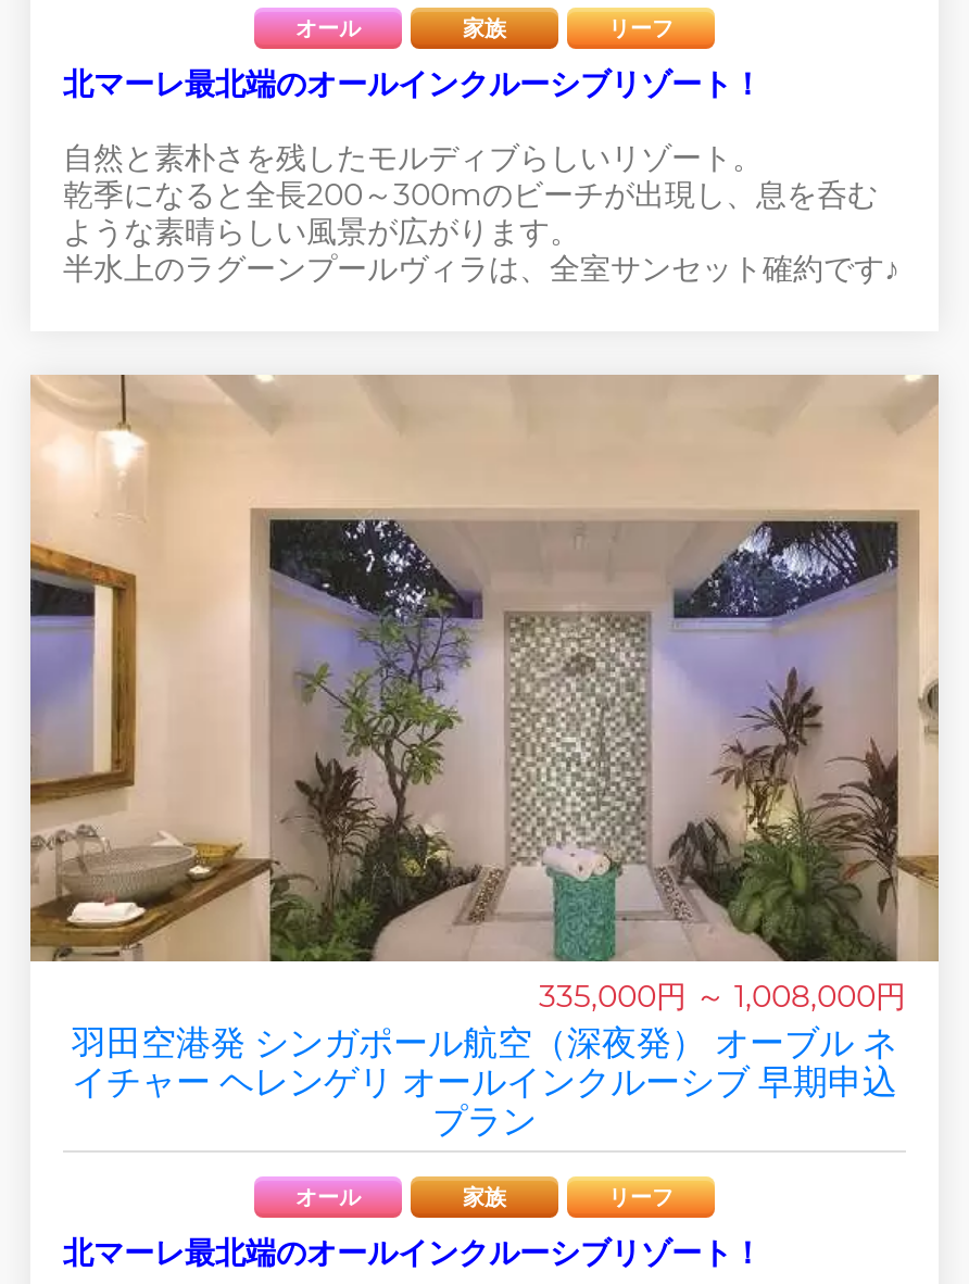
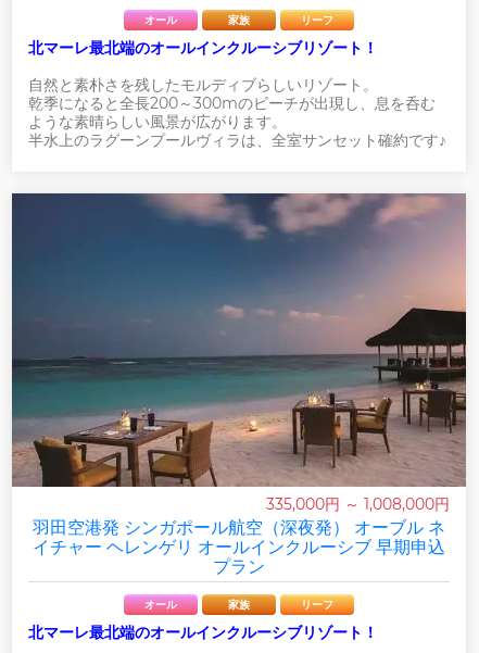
[28,373,941,964] [image] -> [11,192,467,488] [image]

